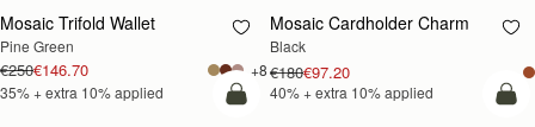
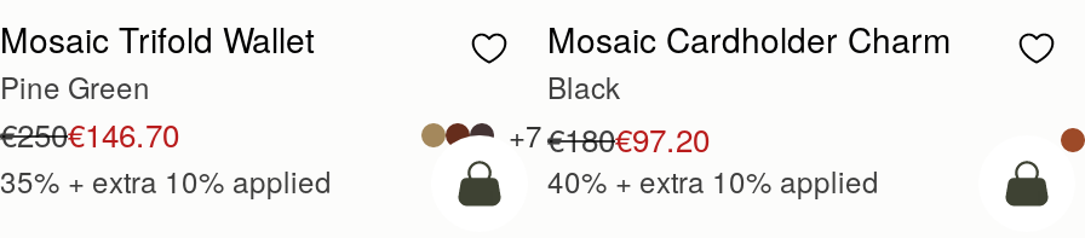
[251,59,267,80] +8 -> [509,114,542,155] +7

